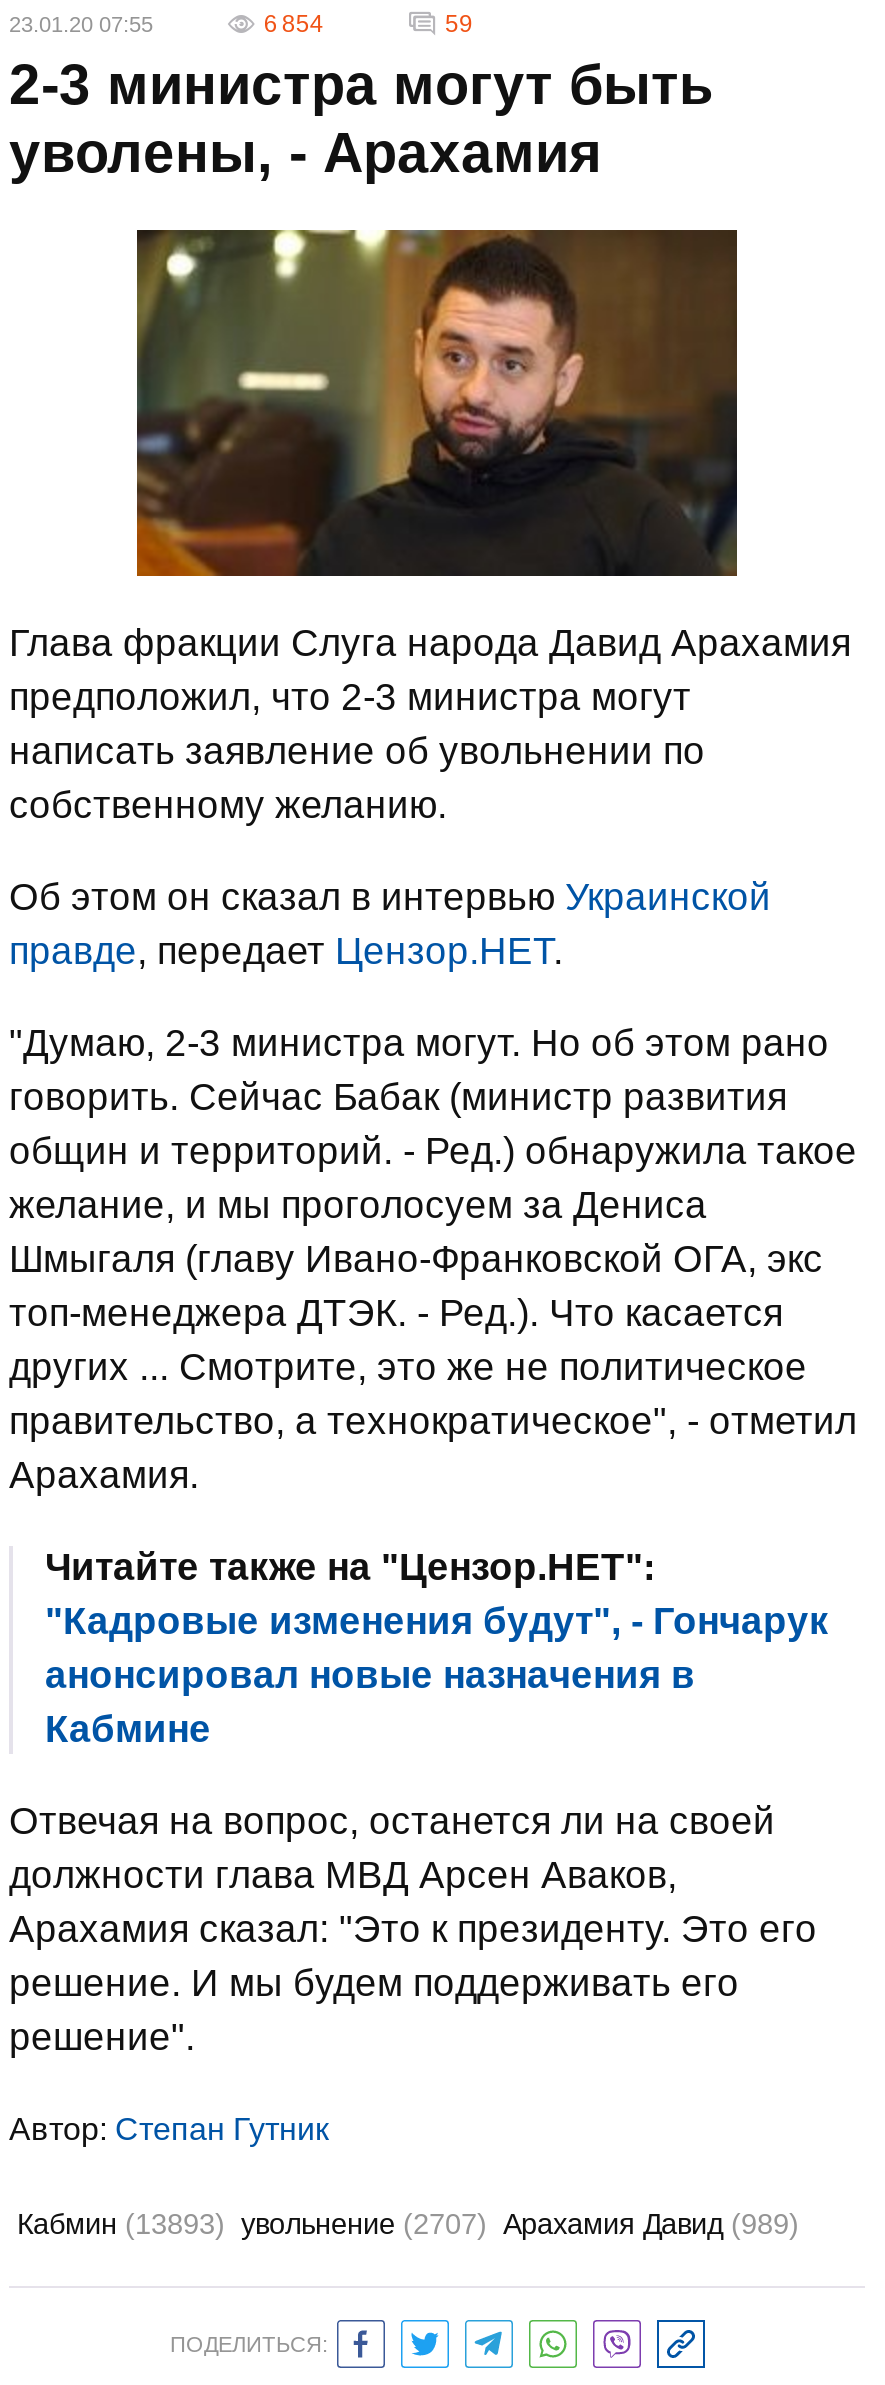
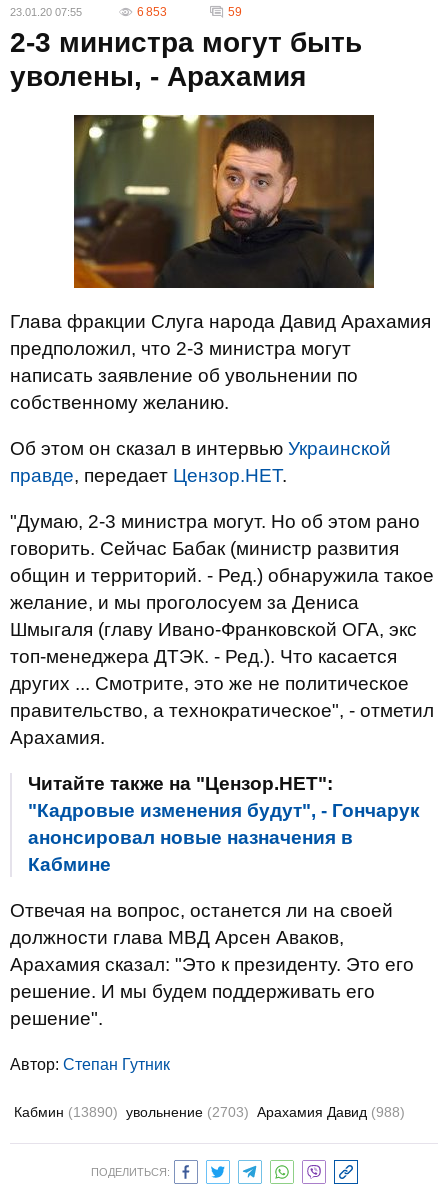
[264,10,324,38] 6 854 -> [137,5,167,19] 6 853
[17,2208,799,2240] Кабмин (13893) увольнение (2707) Арахамия Давид (989) -> [14,1104,405,1120] Кабмин (13890) увольнение (2703) Арахамия Давид (988)

